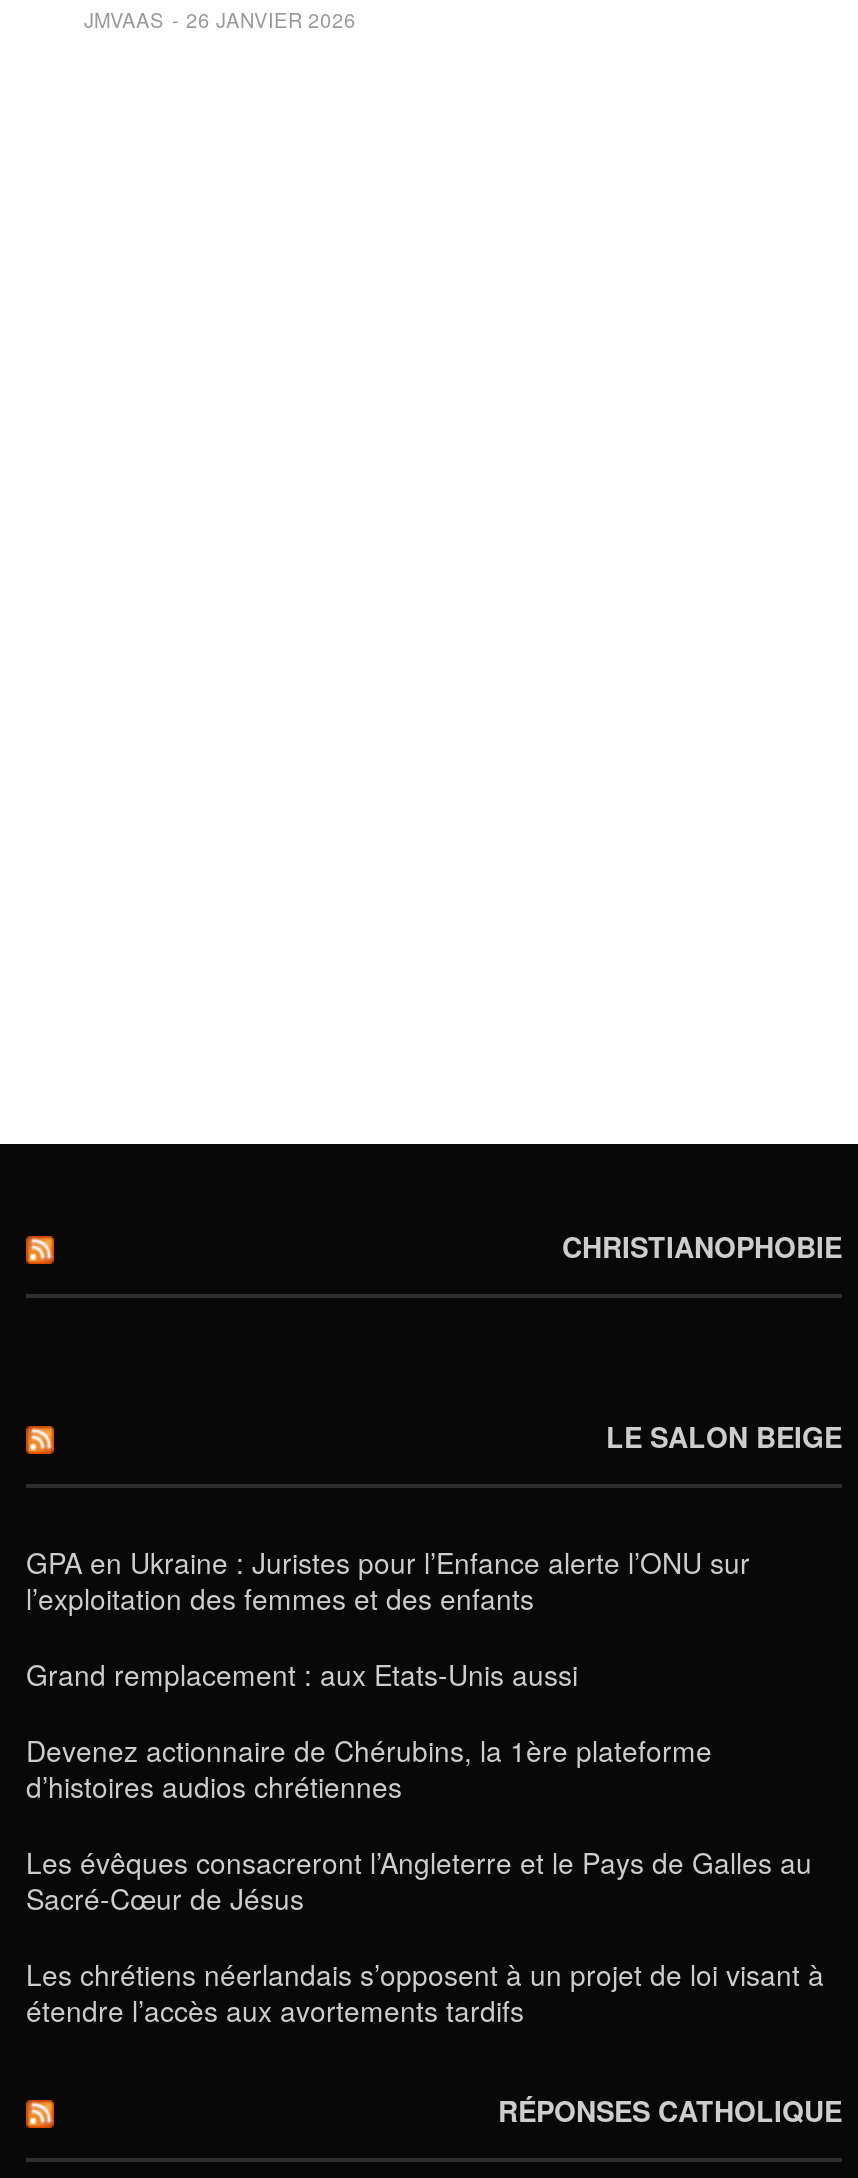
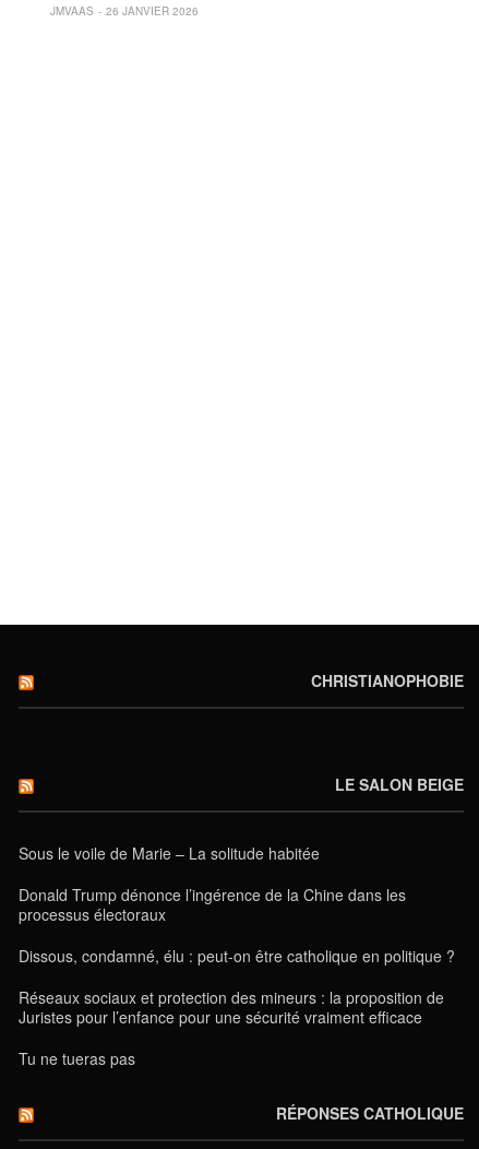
[26,1542,750,1618] GPA en Ukraine : Juristes pour l’Enfance alerte l’ONU sur | l’exploitation des femmes et des enfants -> [19,842,320,864] Sous le voile de Marie – La solitude habitée
[26,1654,578,1694] Grand remplacement : aux Etats-Unis aussi -> [19,883,406,925] Donald Trump dénonce l’ingérence de la Chine dans les | processus électoraux
[26,1730,712,1806] Devenez actionnaire de Chérubins, la 1ère plateforme | d’histoires audios chrétiennes -> [19,945,455,966] Dissous, condamné, élu : peut-on être catholique en politique ?
[26,1842,812,1918] Les évêques consacreront l’Angleterre et le Pays de Galles au | Sacré-Cœur de Jésus -> [19,986,444,1028] Réseaux sociaux et protection des mineurs : la proposition de | Juristes pour l’enfance pour une sécurité vraiment efficace
[26,1954,824,2030] Les chrétiens néerlandais s’opposent à un projet de loi visant à | étendre l’accès aux avortements tardifs -> [19,1047,135,1069] Tu ne tueras pas

